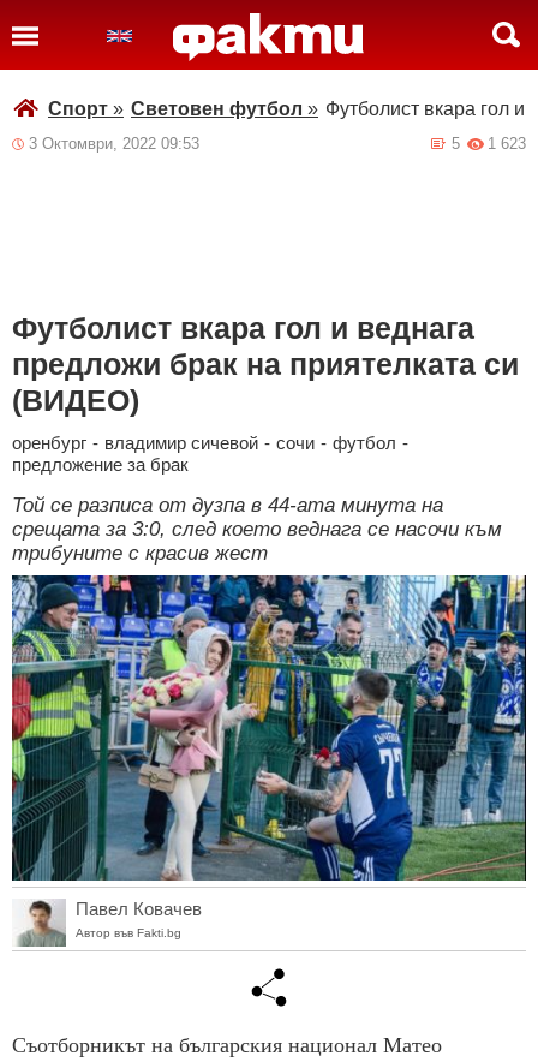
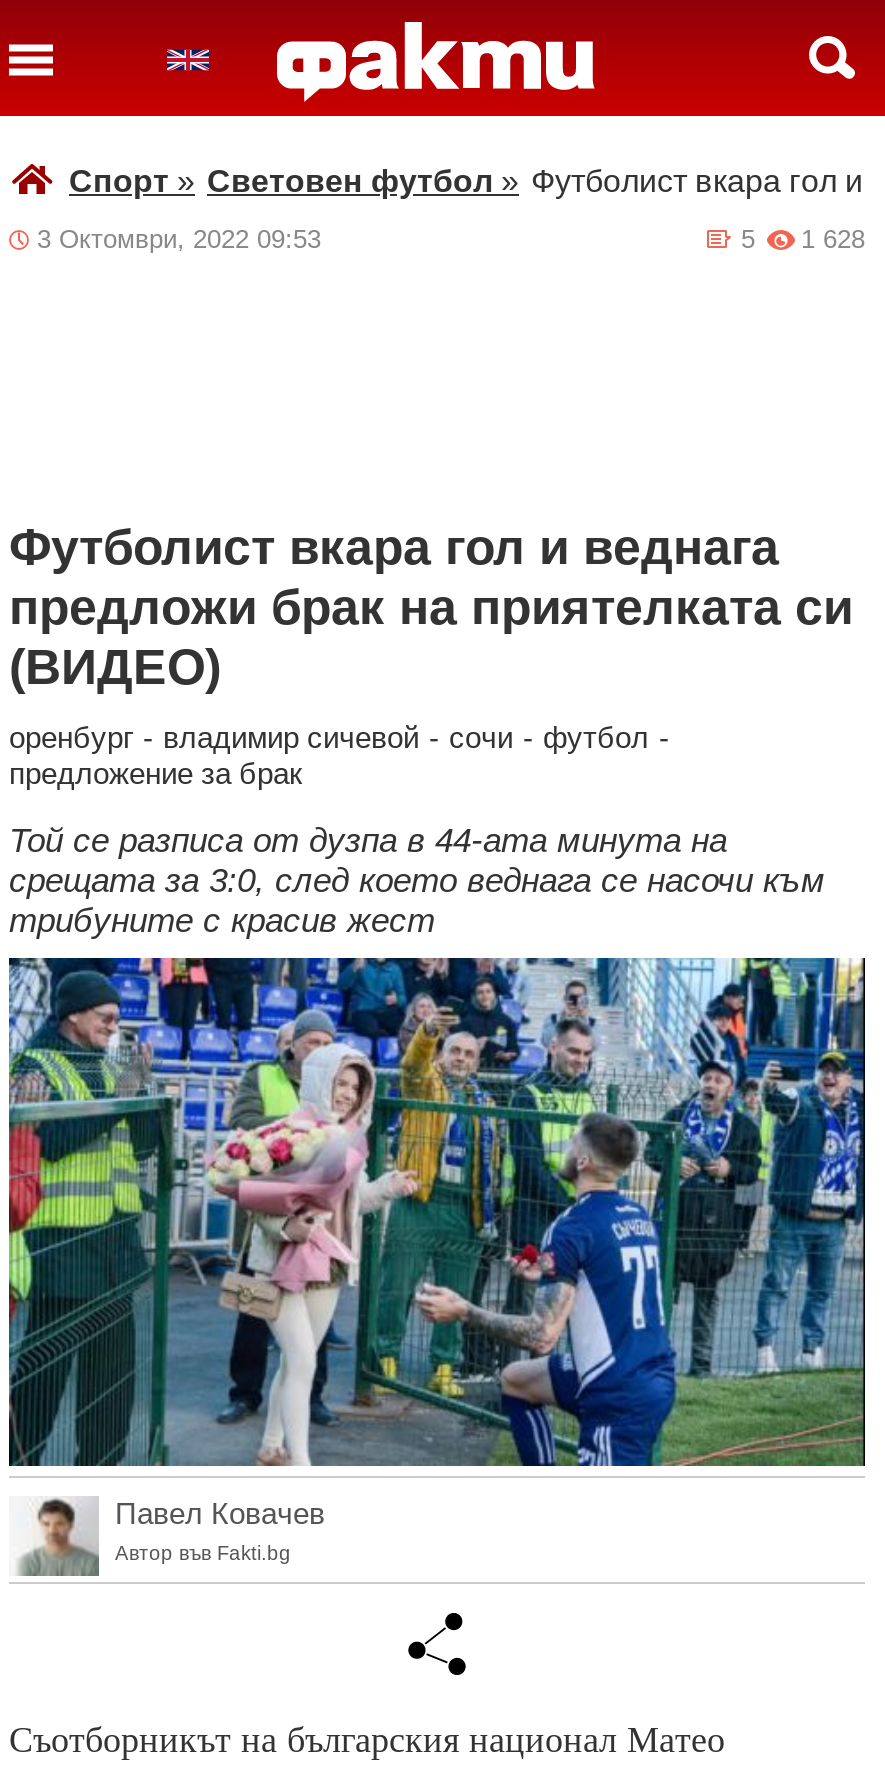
[452,135,526,153] 5 1 623 -> [741,224,865,254] 5 1 628

